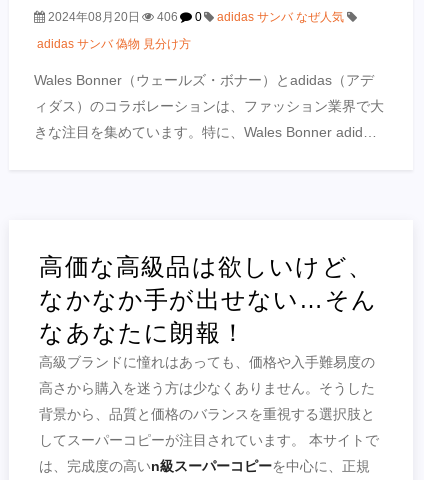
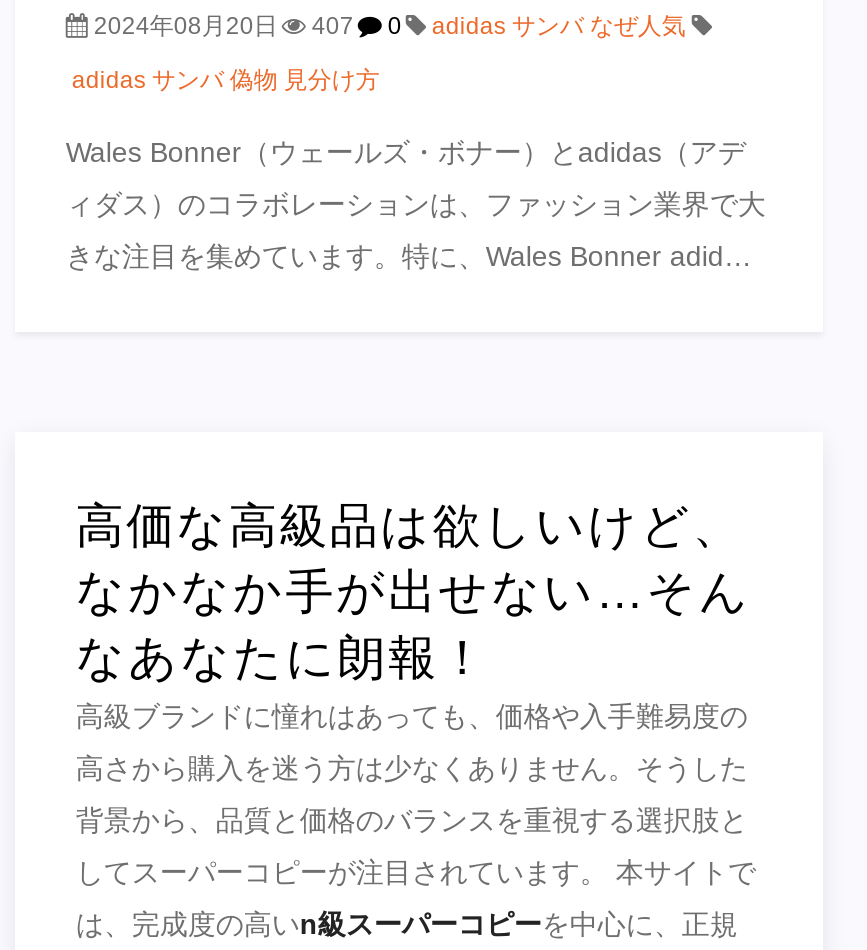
[45,10,344,24] 2024年08月20日 406 0 adidas サンバ なぜ人気 -> [88,12,686,40] 2024年08月20日 407 0 adidas サンバ なぜ人気

